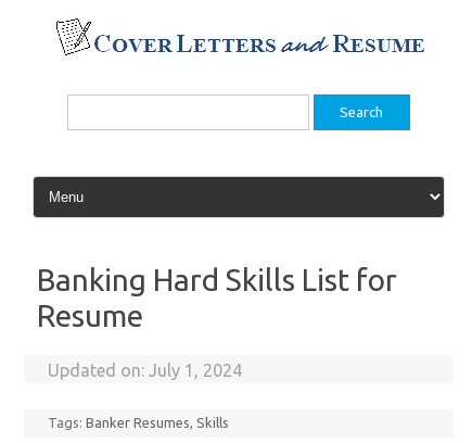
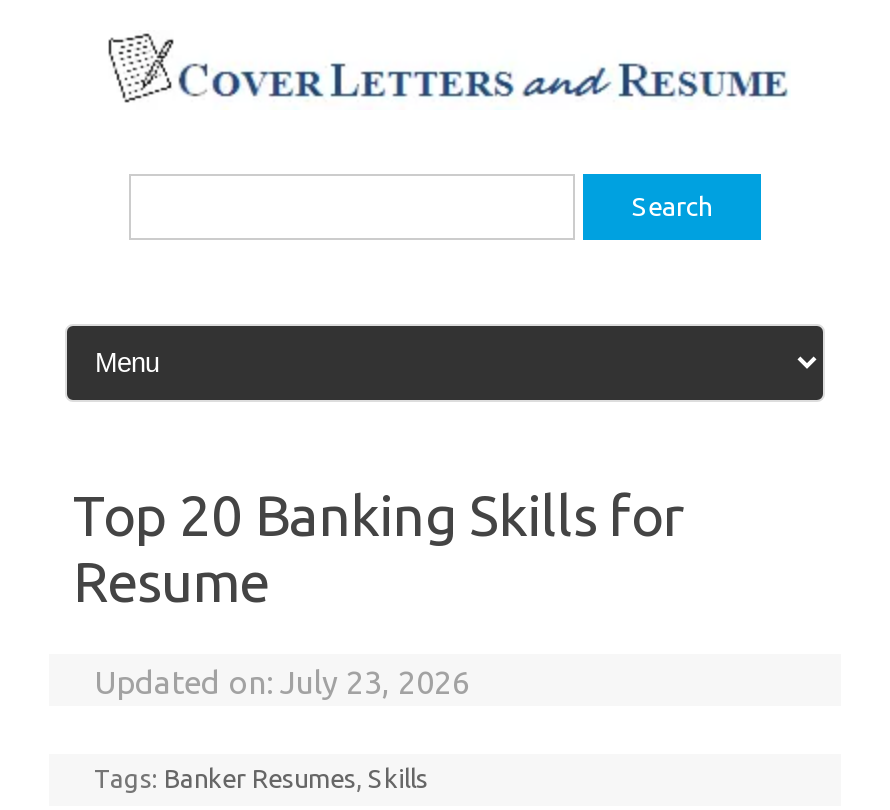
[37,263,397,296] Banking Hard Skills List for -> [73,484,685,546] Top 20 Banking Skills for
[48,360,243,380] Updated on: July 1, 2024 -> [94,664,470,700] Updated on: July 23, 2026

